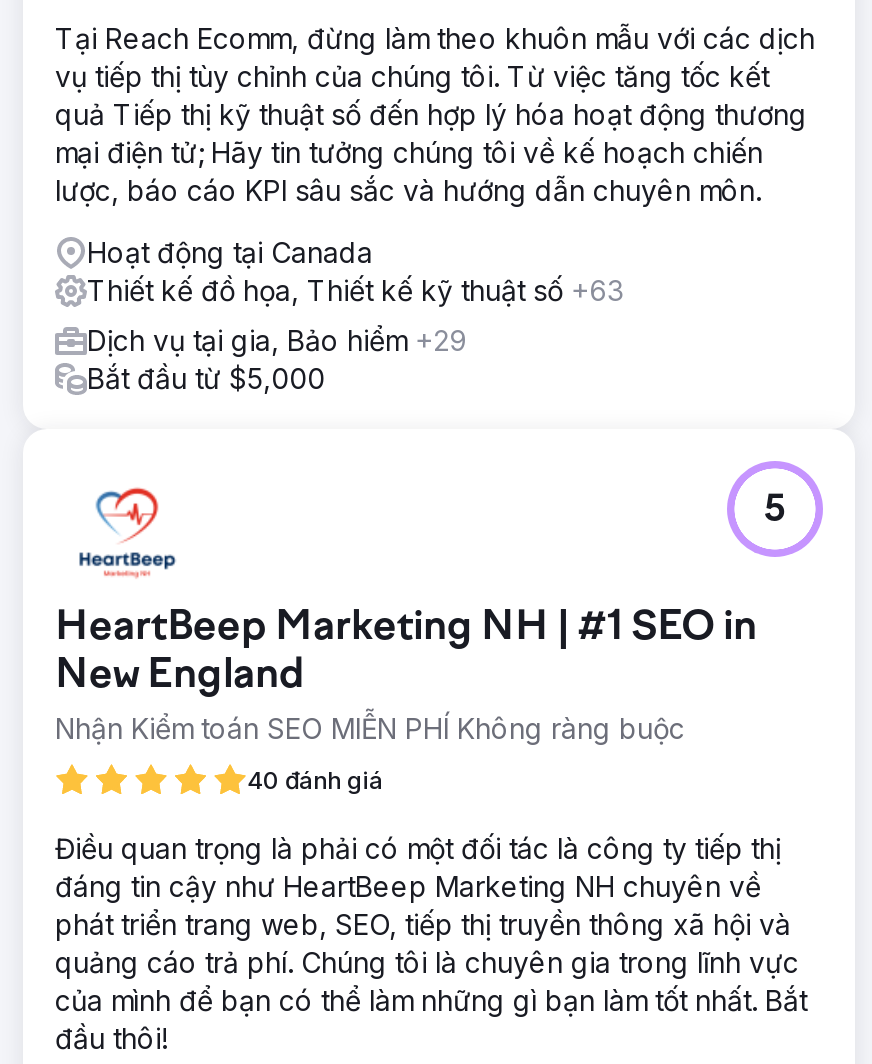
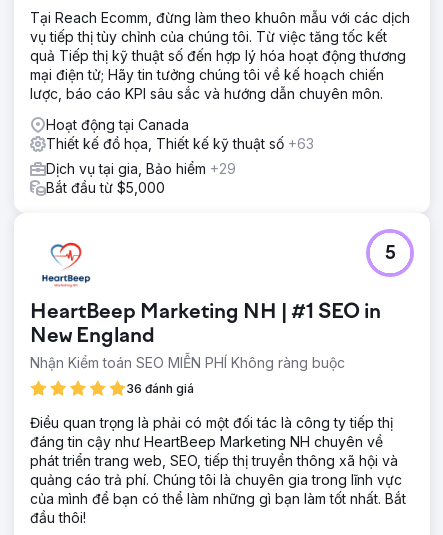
[247,764,383,794] 40 đánh giá -> [126,381,194,396] 36 đánh giá

